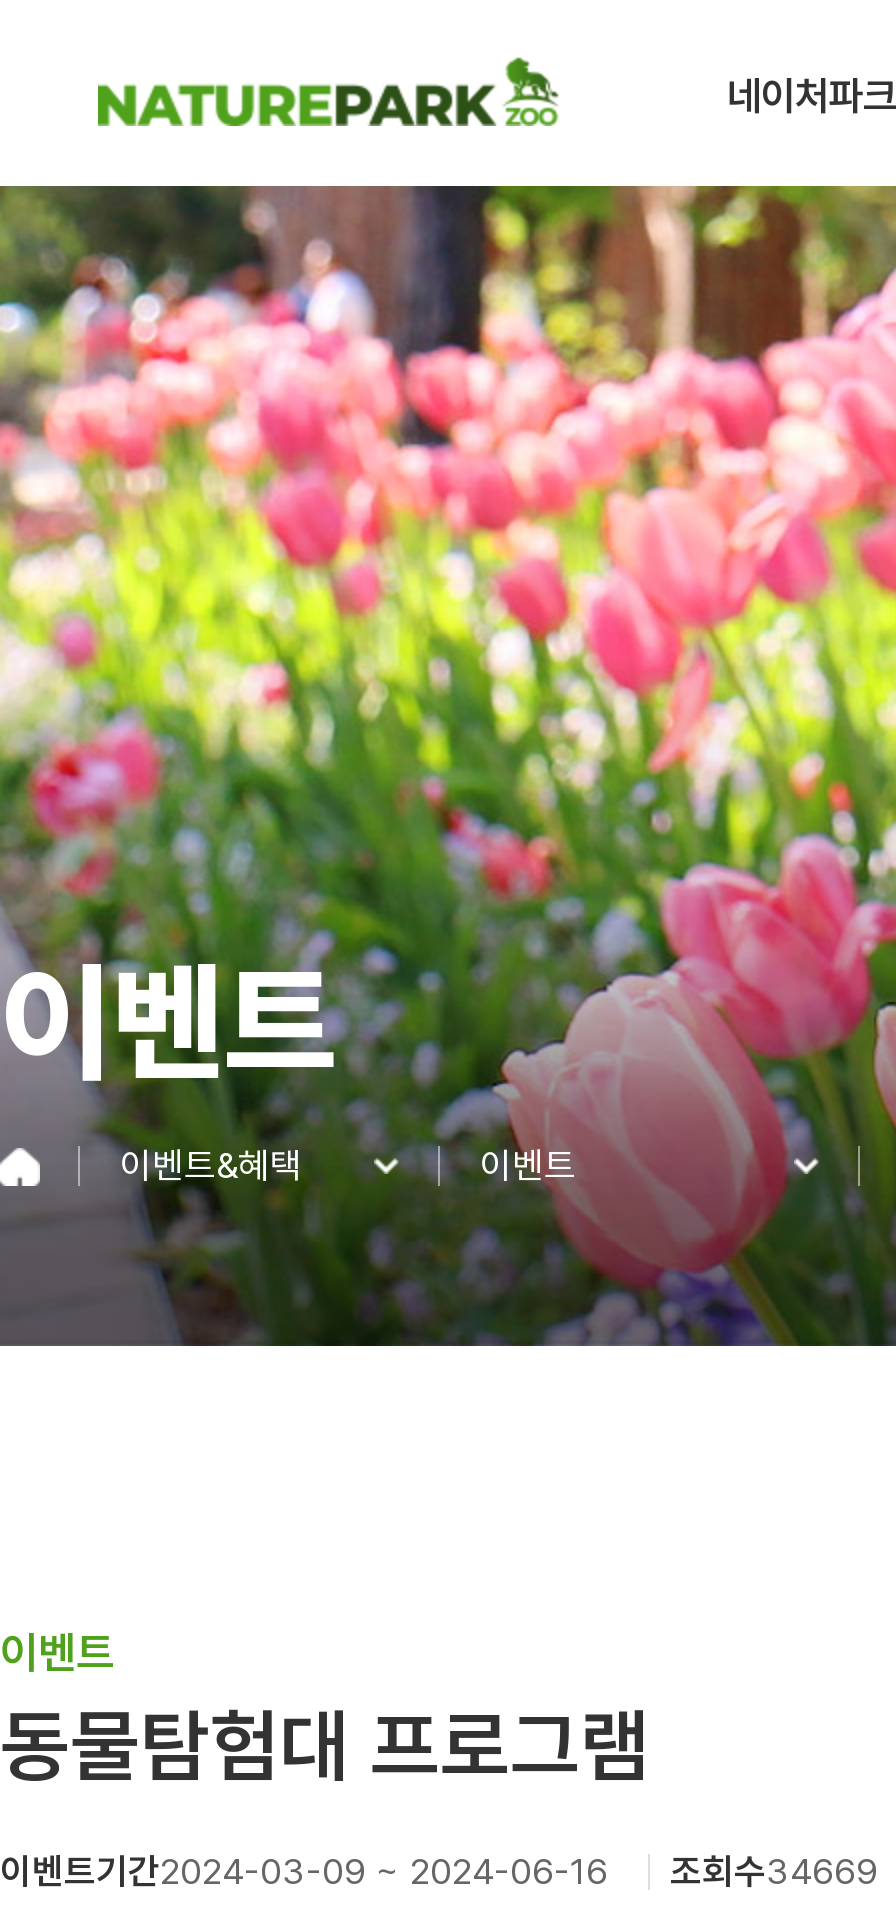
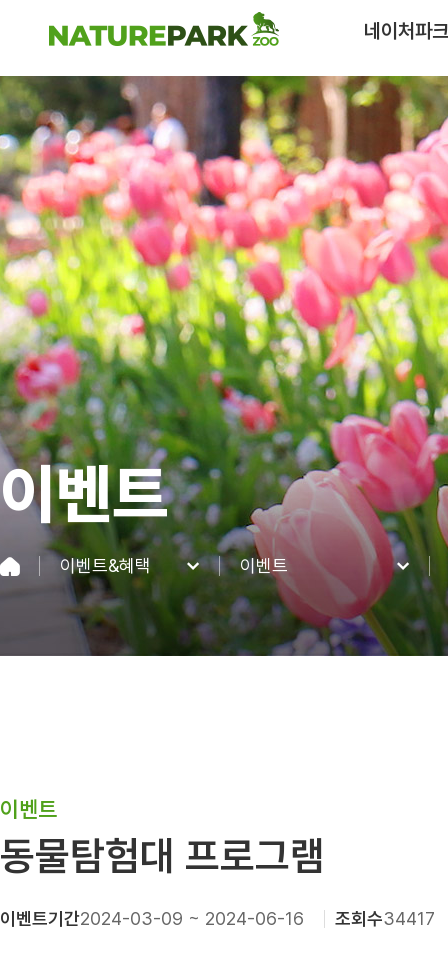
[0,1850,878,1892] 이벤트기간2024-03-09 ~ 2024-06-16 조회수34669 -> [0,908,435,929] 이벤트기간2024-03-09 ~ 2024-06-16 조회수34417

